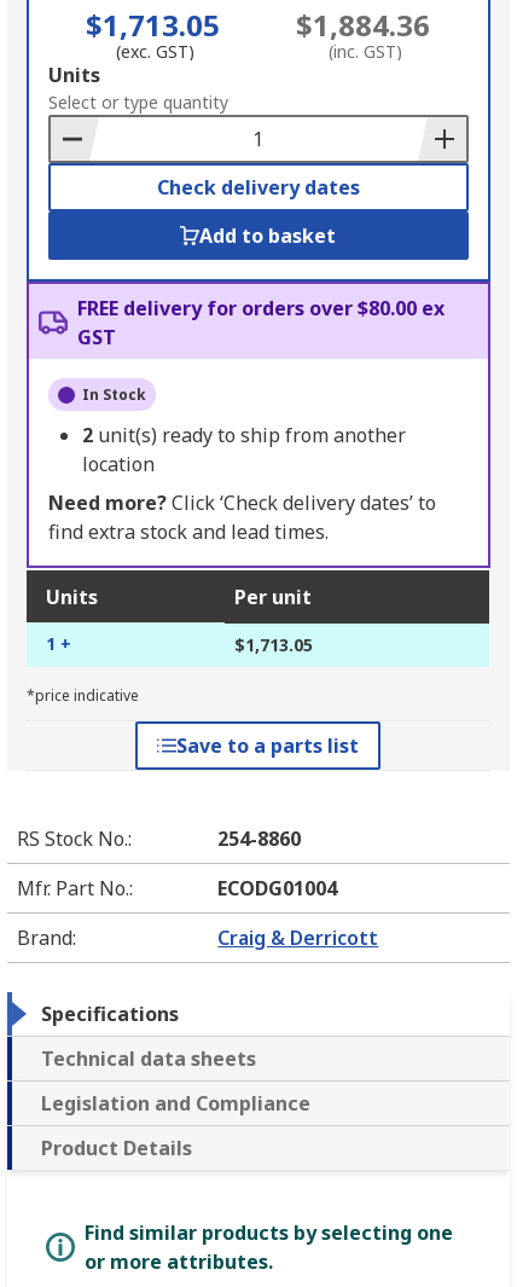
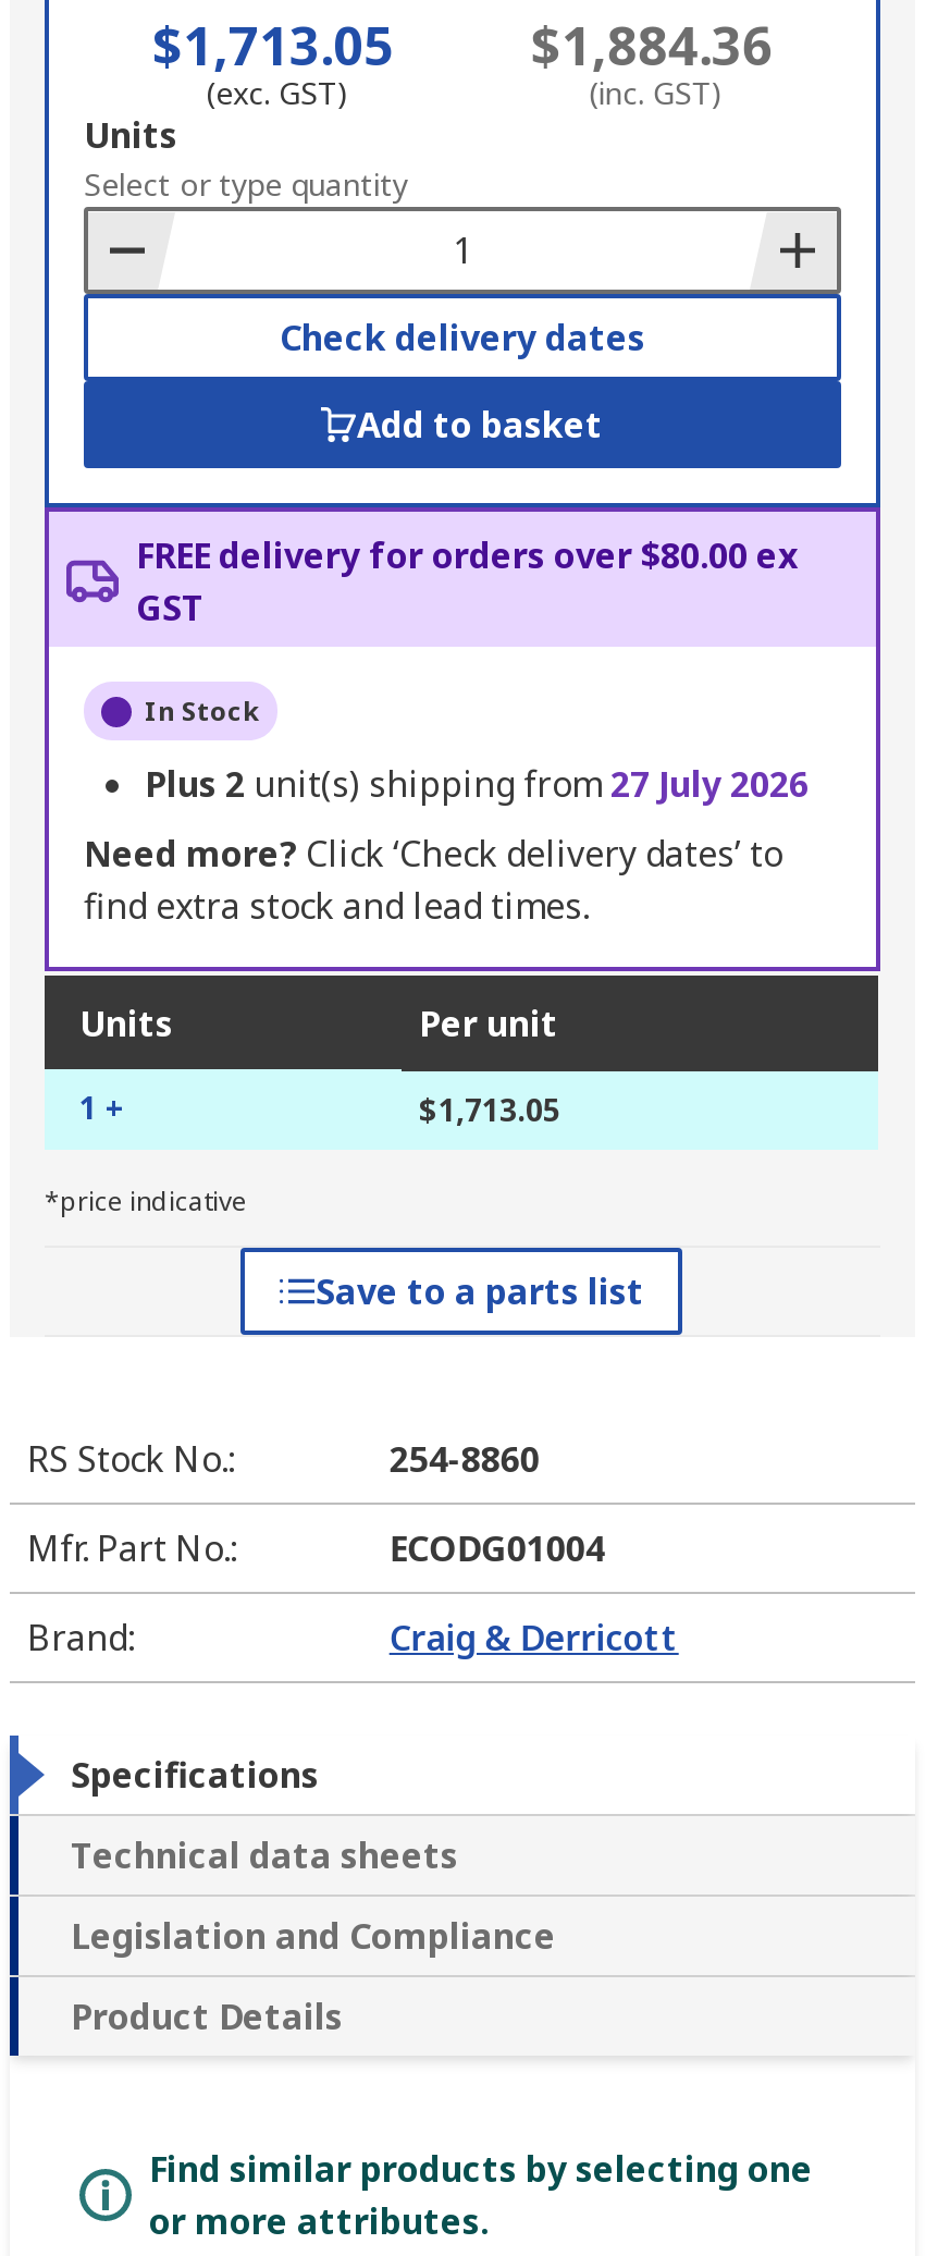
[82,422,406,478] 2 unit(s) ready to ship from another | location -> [145,761,809,809] Plus 2 unit(s) shipping from 27 July 2026

